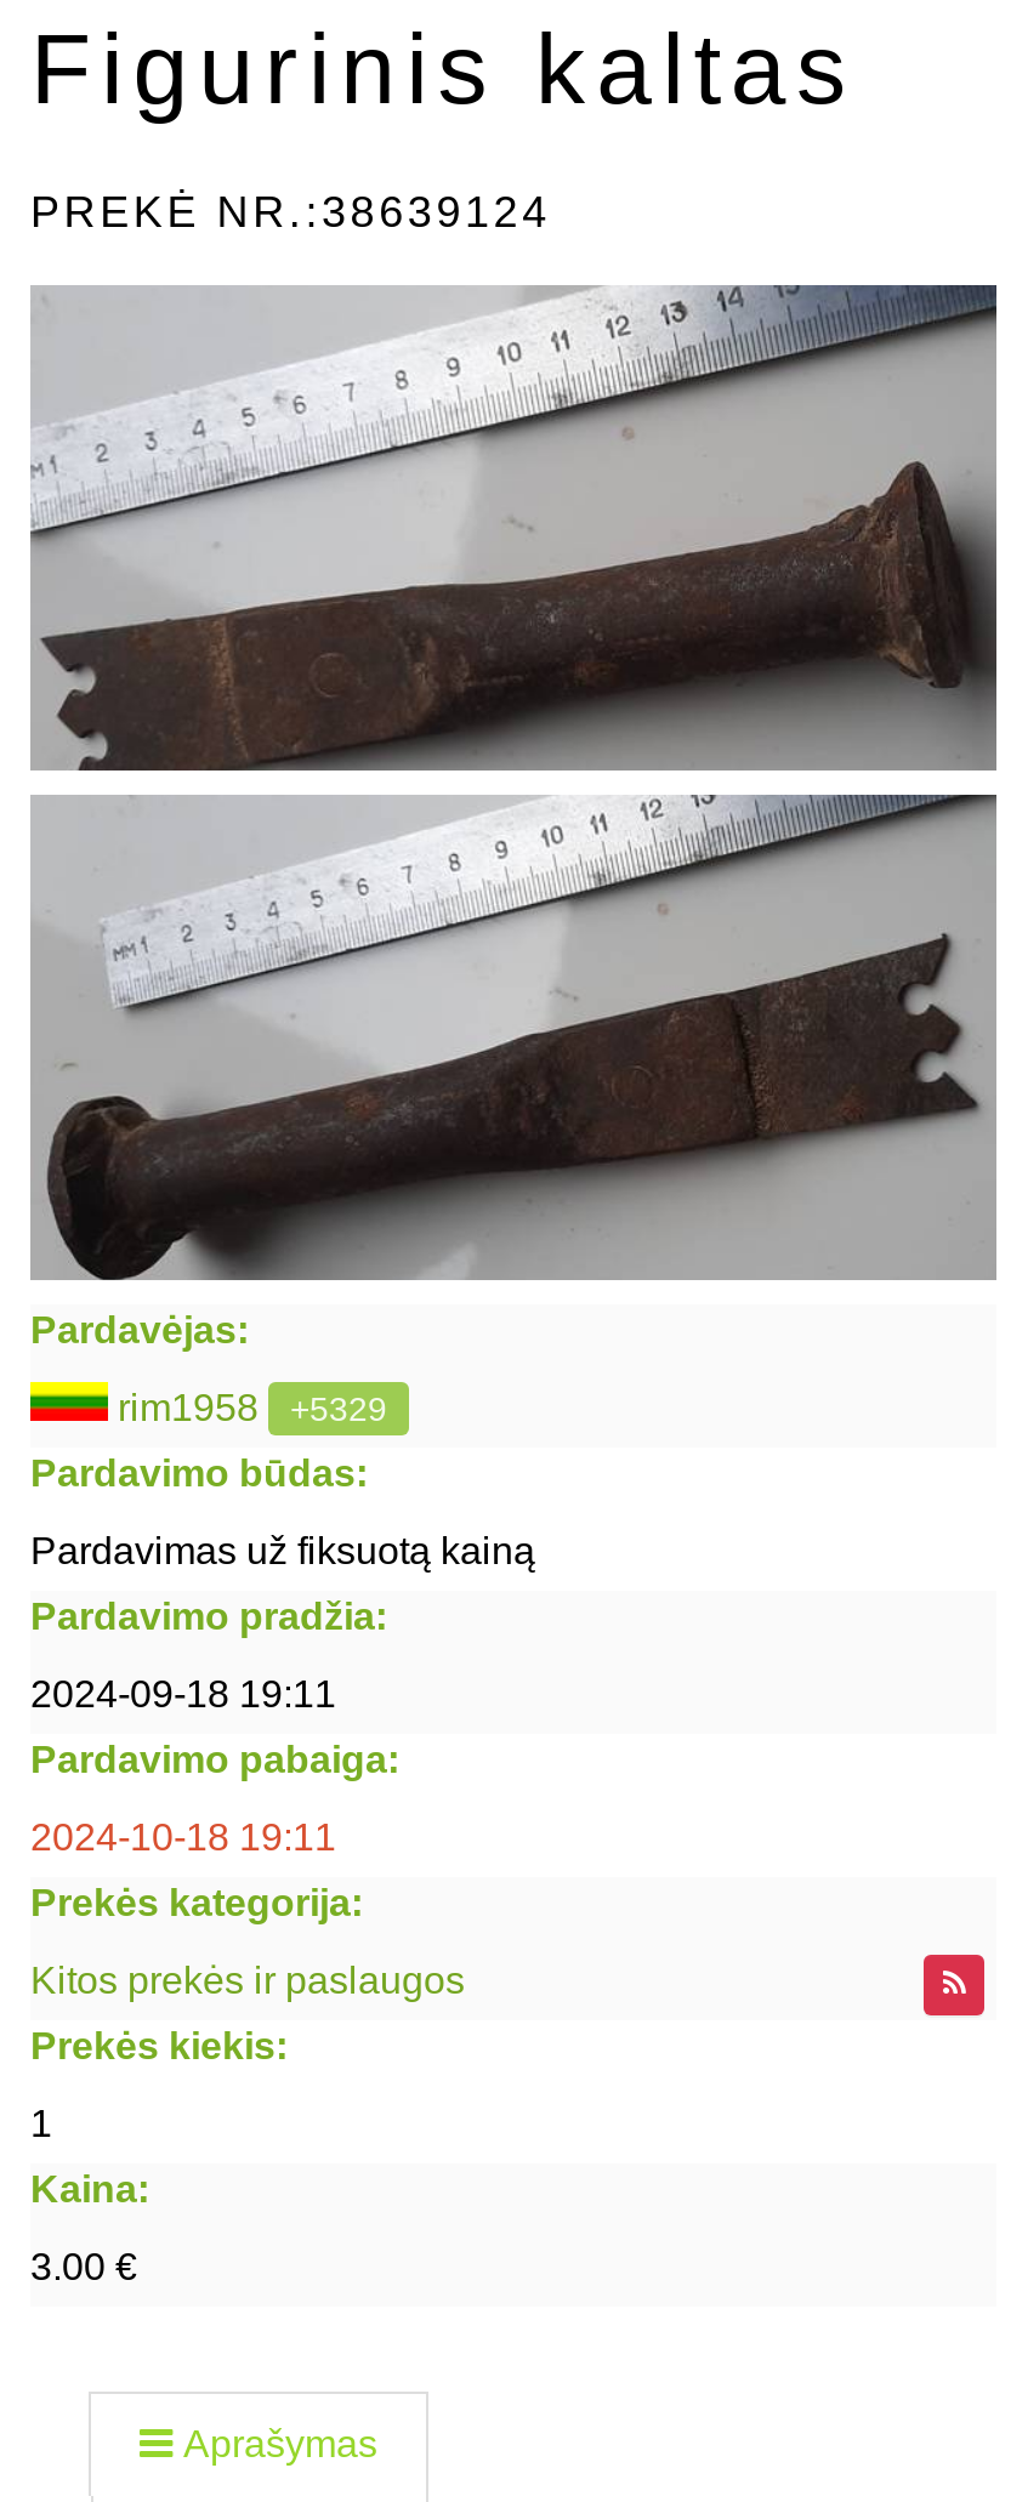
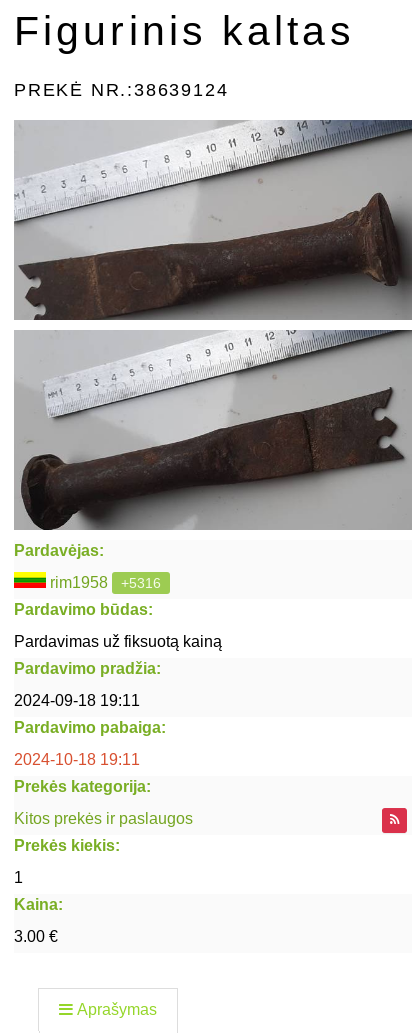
[118,1387,387,1428] rim1958 +5329 -> [50,574,161,591] rim1958 +5316

